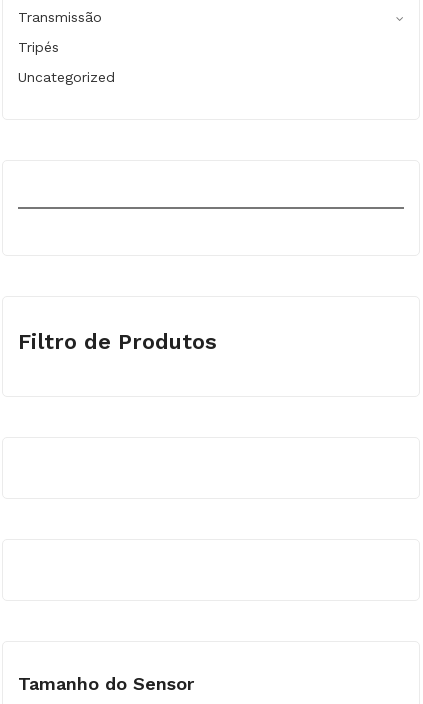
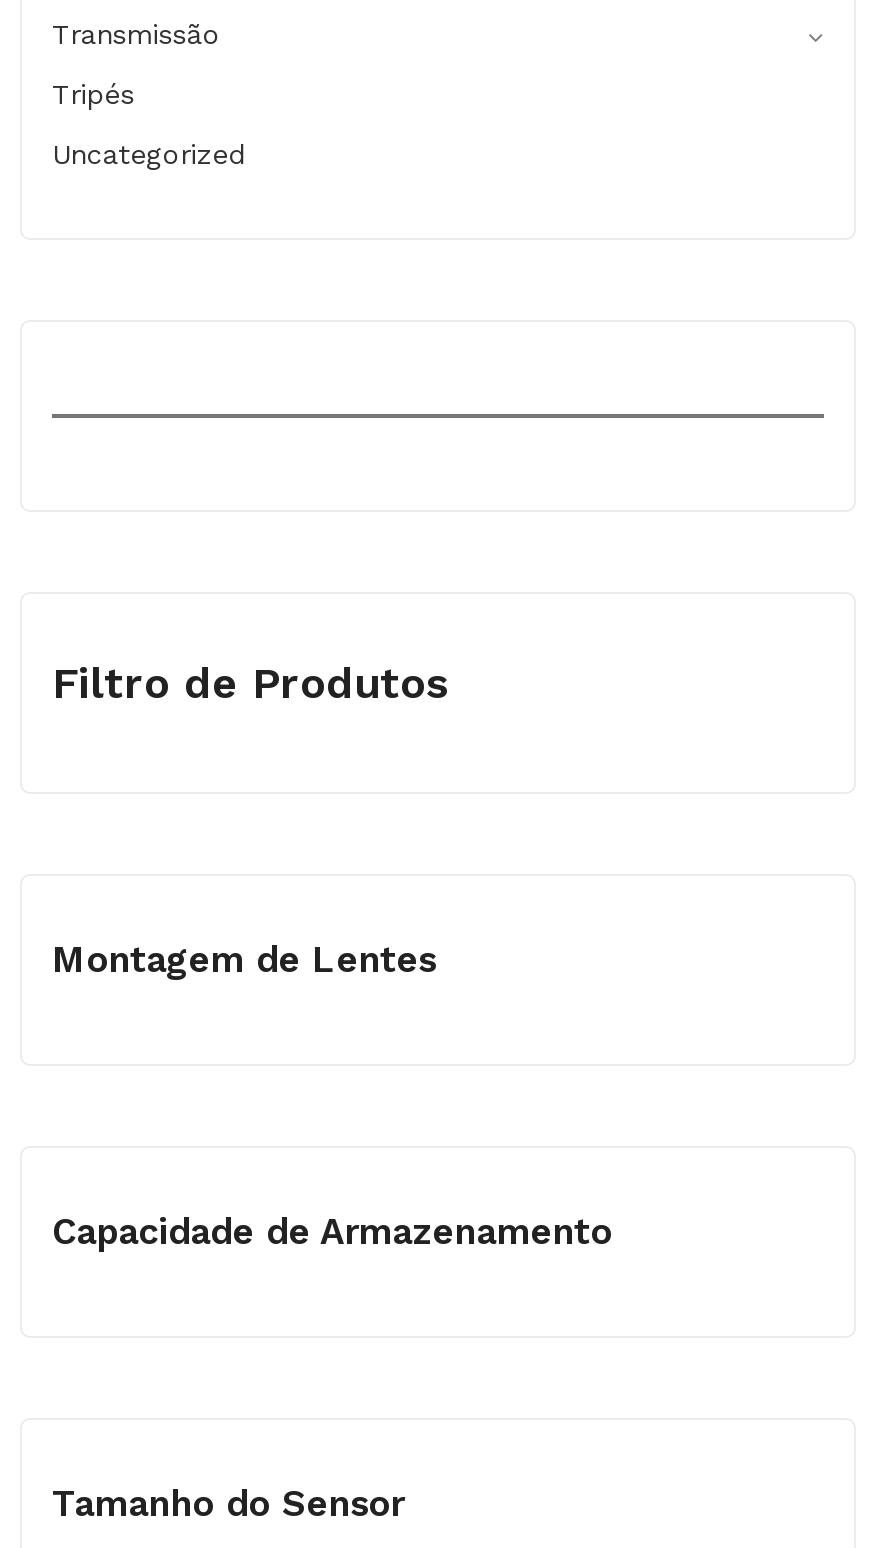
none -> [52,938,436,980] Montagem de Lentes
none -> [52,1210,612,1252] Capacidade de Armazenamento

